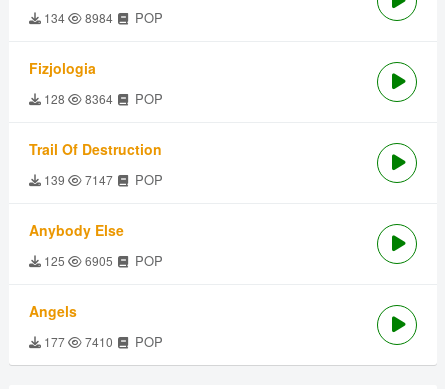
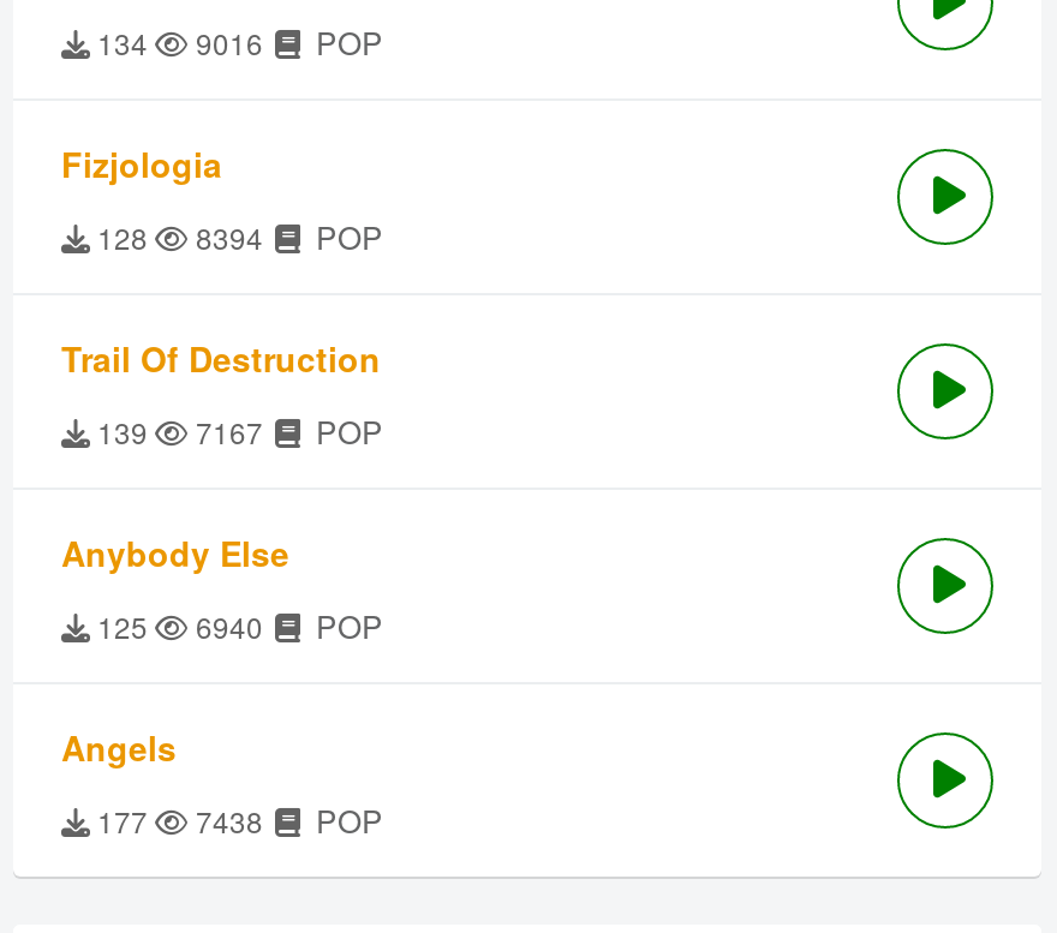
[41,8,163,27] 134 8984 POP -> [90,19,383,65] 134 9016 POP
[41,89,163,108] 128 8364 POP -> [90,214,383,259] 128 8394 POP
[41,170,163,189] 139 7147 POP -> [90,408,383,454] 139 7167 POP
[41,251,163,270] 125 6905 POP -> [90,603,383,648] 125 6940 POP
[41,332,163,351] 177 7410 POP -> [90,797,383,843] 177 7438 POP

